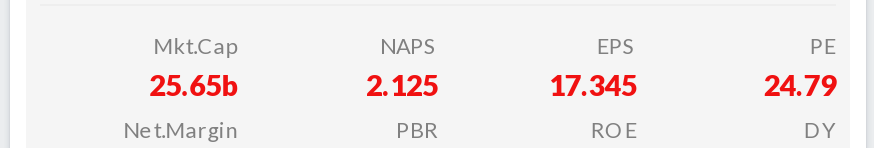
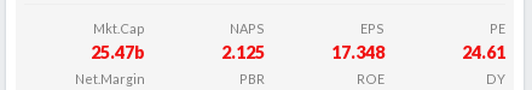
[149,68,239,102] 25.65b -> [90,42,145,62] 25.47b
[549,68,637,102] 17.345 -> [332,42,385,62] 17.348
[764,68,836,102] 24.79 -> [462,42,505,62] 24.61

